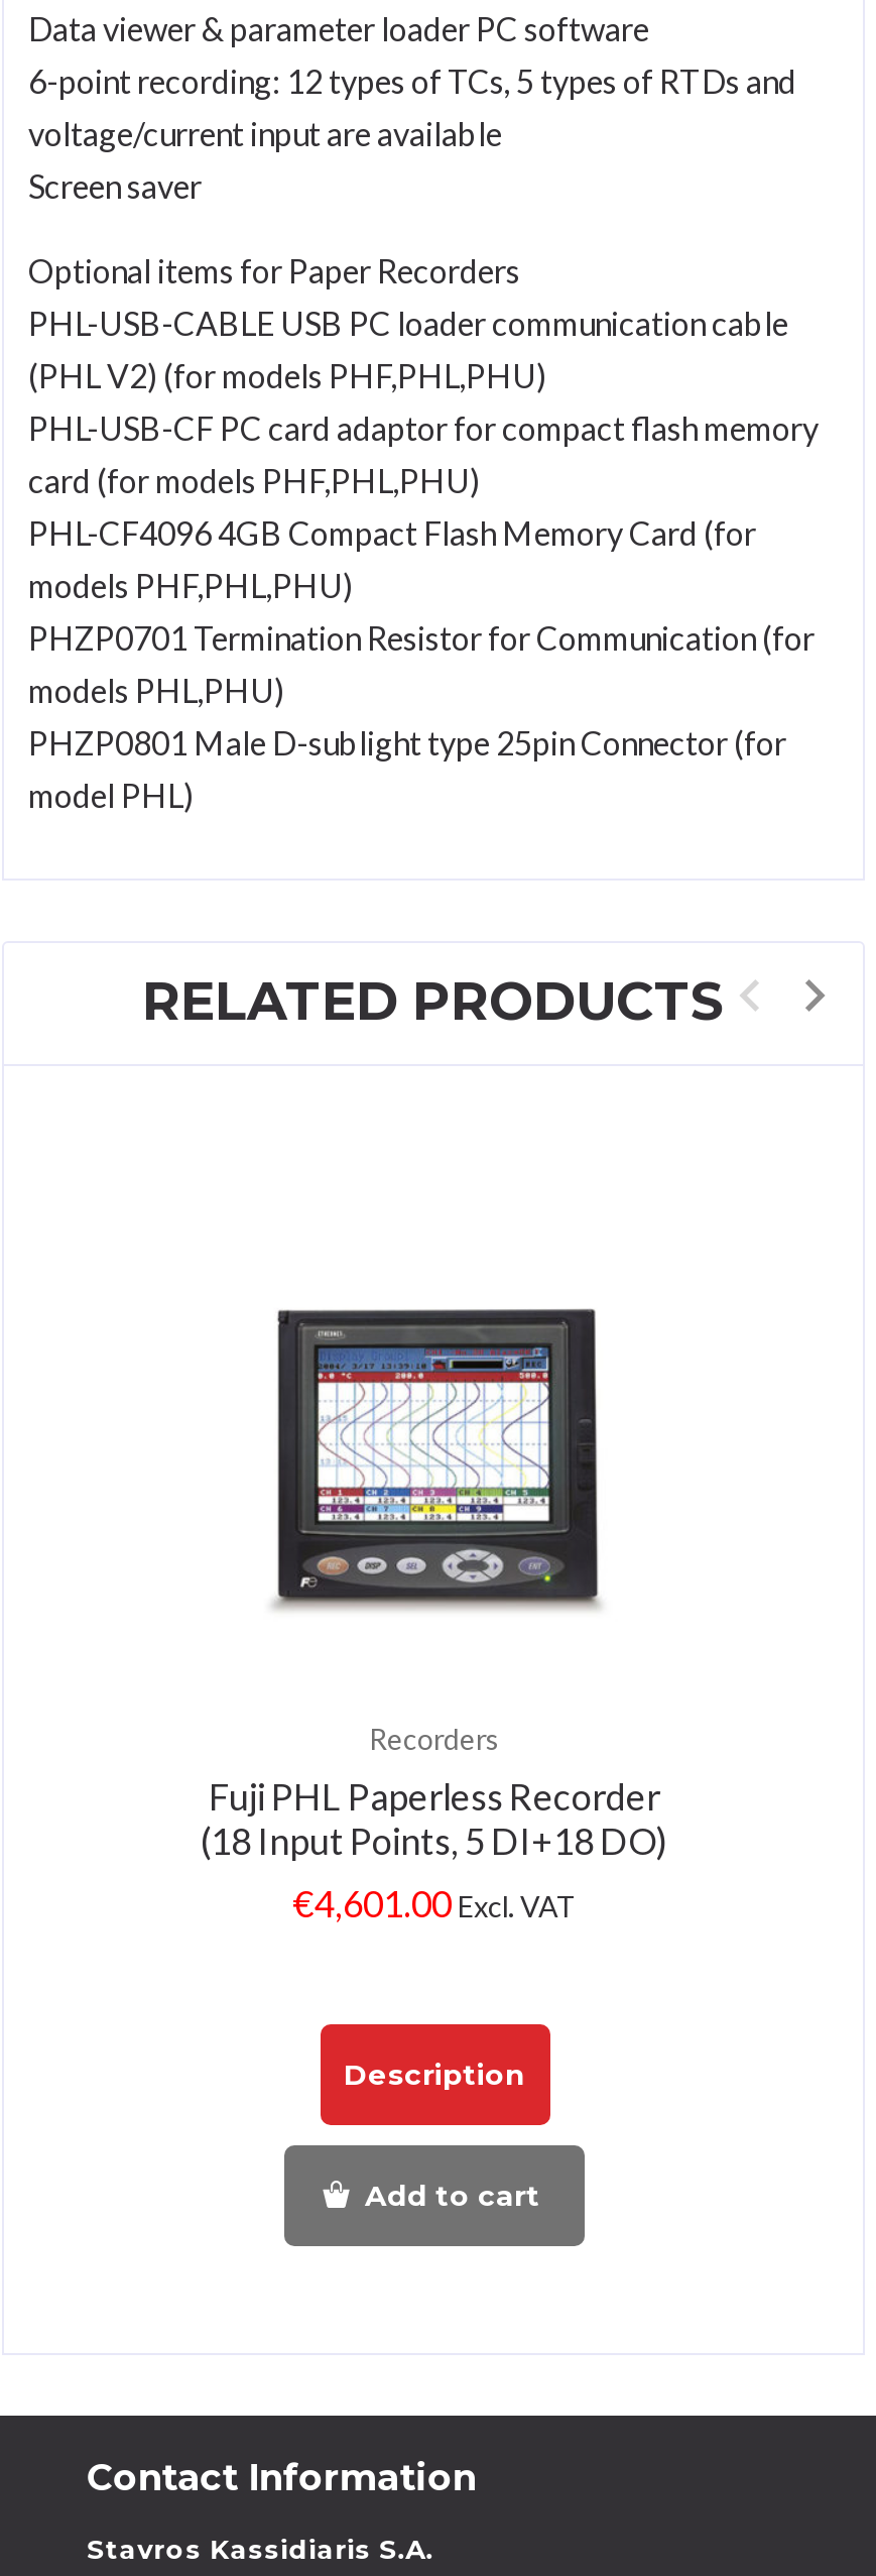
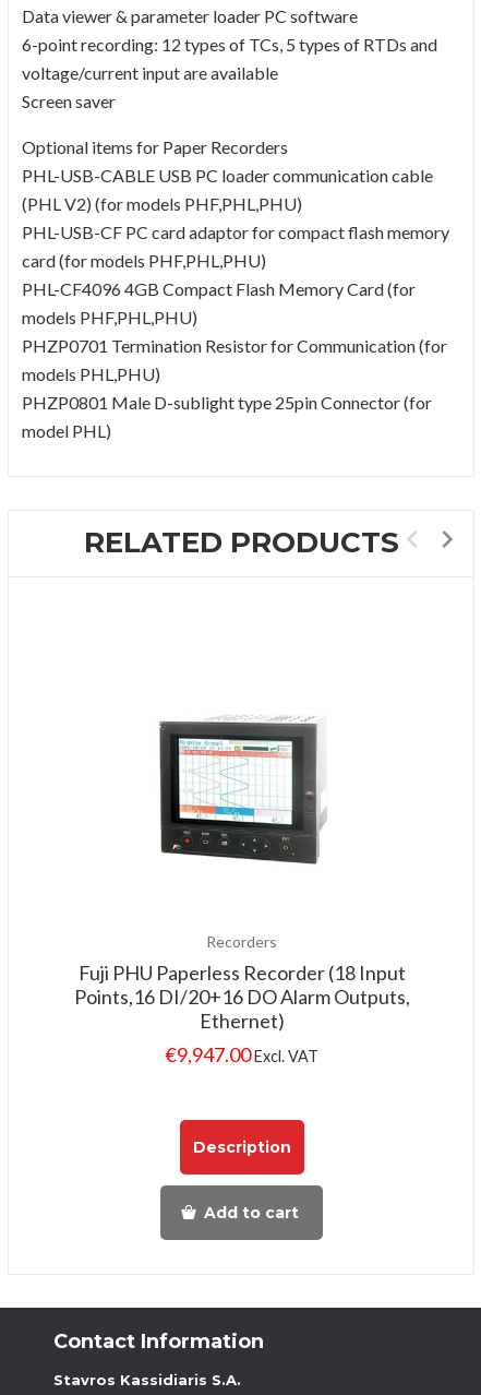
[272,1306,601,1611] [image] -> [155,708,330,871] [image]
[201,1774,668,1925] Fuji PHL Paperless Recorder | (18 Input Points, 5 DI+18 DO) | €4,601.00 Excl. VAT -> [74,960,410,1066] Fuji PHU Paperless Recorder (18 Input | Points,16 DI/20+16 DO Alarm Outputs, | Ethernet) | €9,947.00 Excl. VAT
moved [344,2057,540,2215] -> [193,1138,299,1223]: Description | Add to cart

